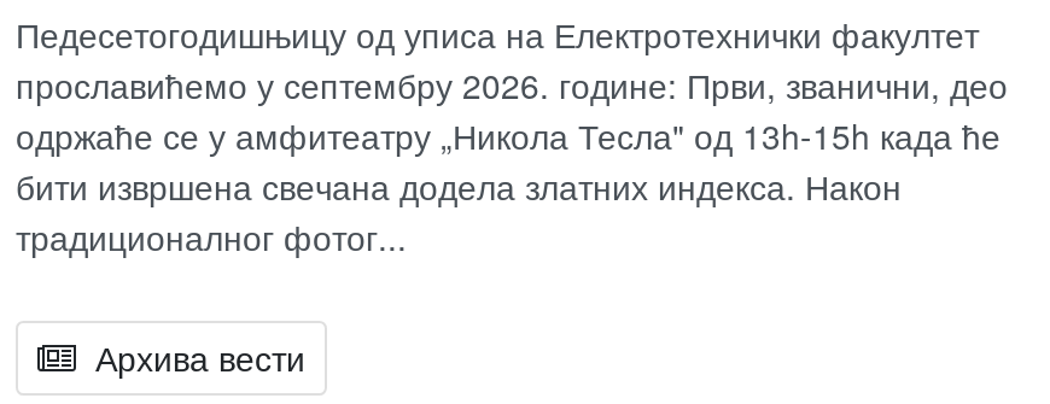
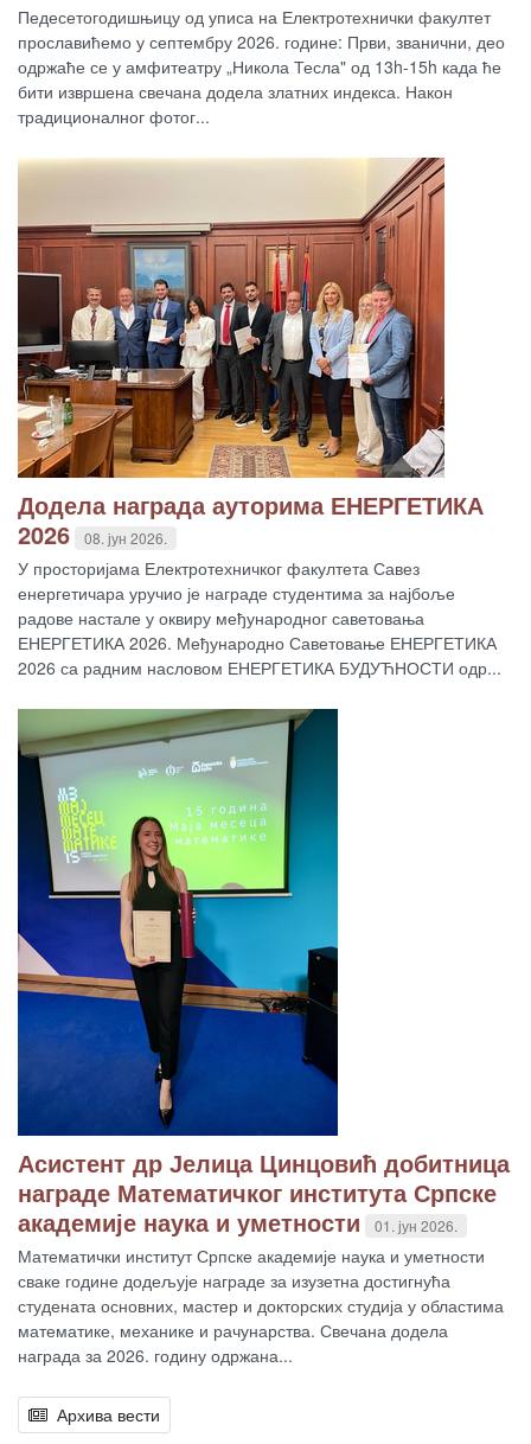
none -> [17,156,501,679] [image] | Додела награда ауторима ЕНЕРГЕТИКА | 2026 | 08. јун 2026. | У просторијама Електротехничког факултета Савез | енергетичара уручио је награде студентима за најбоље | радове настале у оквиру међународног саветовања | ЕНЕРГЕТИКА 2026. Међународно Саветовање ЕНЕРГЕТИКА | 2026 са радним насловом ЕНЕРГЕТИКА БУДУЋНОСТИ одр...
none -> [17,708,510,1367] [image] | Асистент др Јелица Цинцовић добитница | награде Математичког института Српске | академије наука и уметности | 01. јун 2026. | Математички институт Српске академије наука и уметности | сваке године додељује награде за изузетна достигнућа | студената основних, мастер и докторских студија у областима | математике, механике и рачунарства. Свечана додела | награда за 2026. годину одржана...

